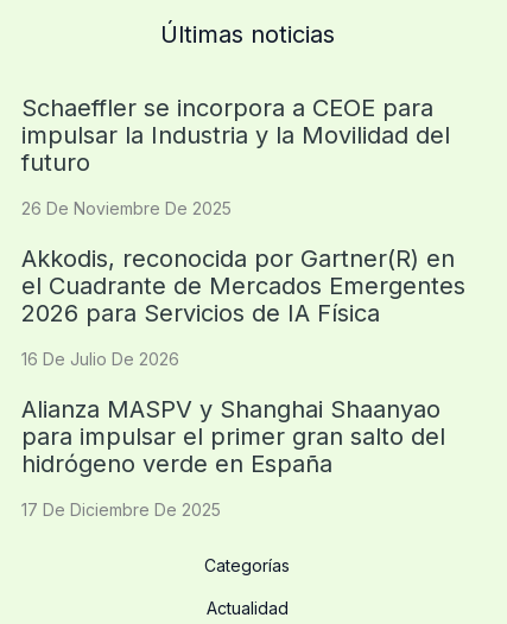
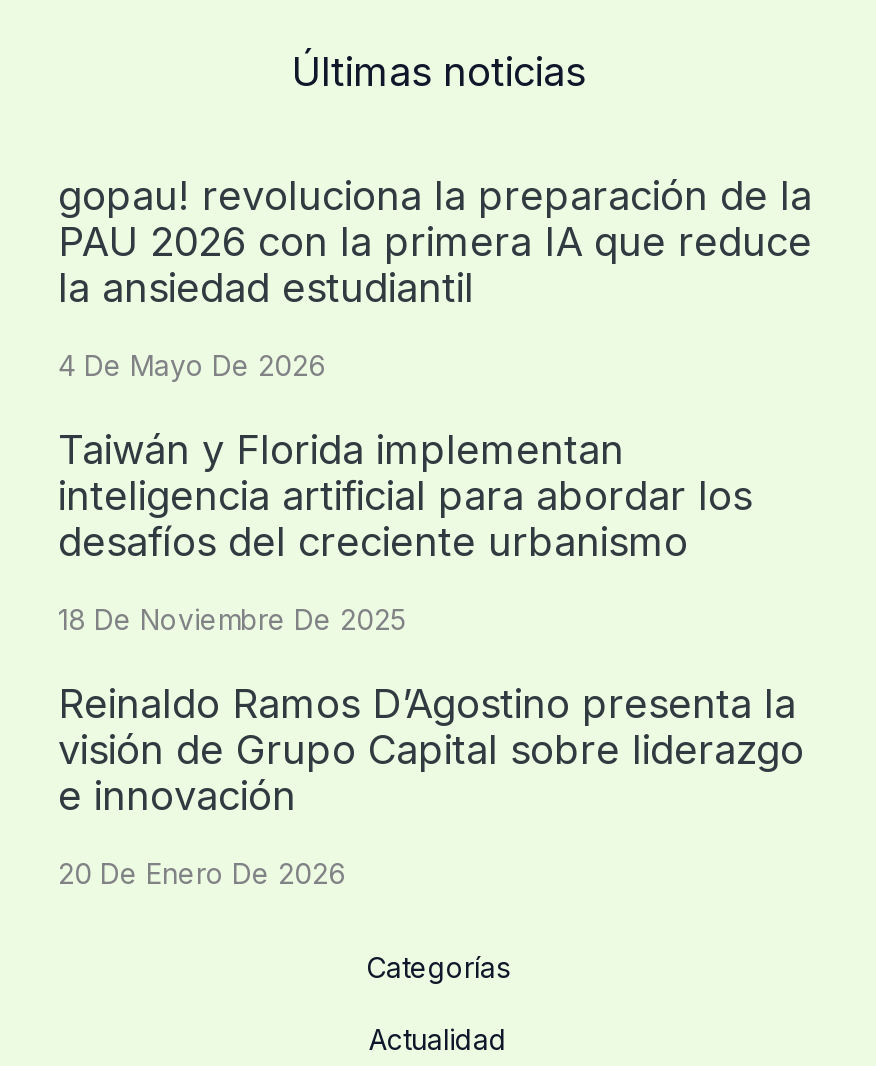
[21,94,450,177] Schaeffler se incorpora a CEOE para | impulsar la Industria y la Movilidad del | futuro -> [58,173,812,313] gopau! revoluciona la preparación de la | PAU 2026 con la primera IA que reduce | la ansiedad estudiantil
[21,198,232,219] 26 De Noviembre De 2025 -> [58,349,326,383] 4 De Mayo De 2026
[21,245,465,328] Akkodis, reconocida por Gartner(R) en | el Cuadrante de Mercados Emergentes | 2026 para Servicios de IA Física -> [58,427,752,567] Taiwán y Florida implementan | inteligencia artificial para abordar los | desafíos del creciente urbanismo
[21,349,179,369] 16 De Julio De 2026 -> [58,603,406,637] 18 De Noviembre De 2025
[21,395,445,478] Alianza MASPV y Shanghai Shaanyao | para impulsar el primer gran salto del | hidrógeno verde en España -> [58,681,804,821] Reinaldo Ramos D’Agostino presenta la | visión de Grupo Capital sobre liderazgo | e innovación
[21,500,221,520] 17 De Diciembre De 2025 -> [58,857,346,891] 20 De Enero De 2026

